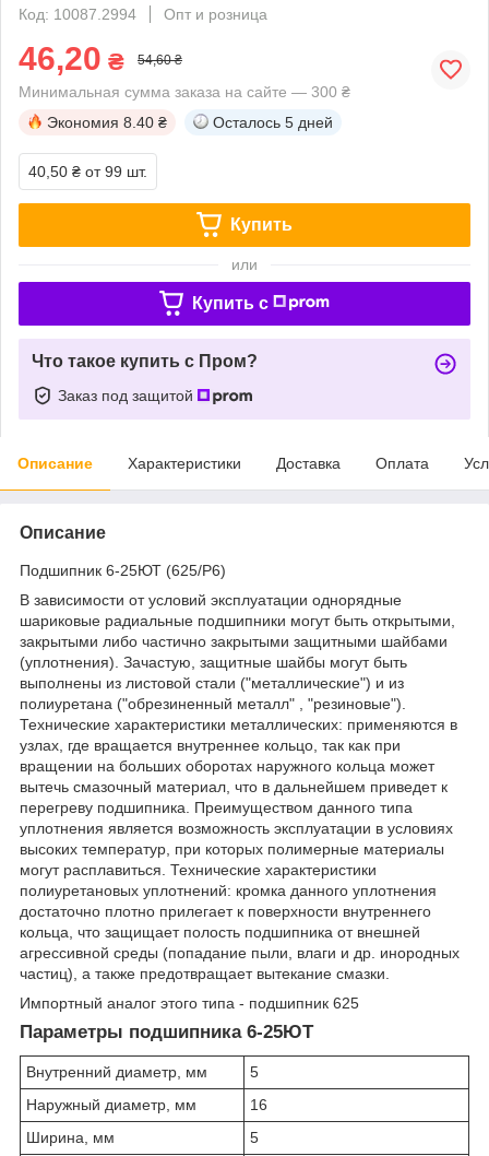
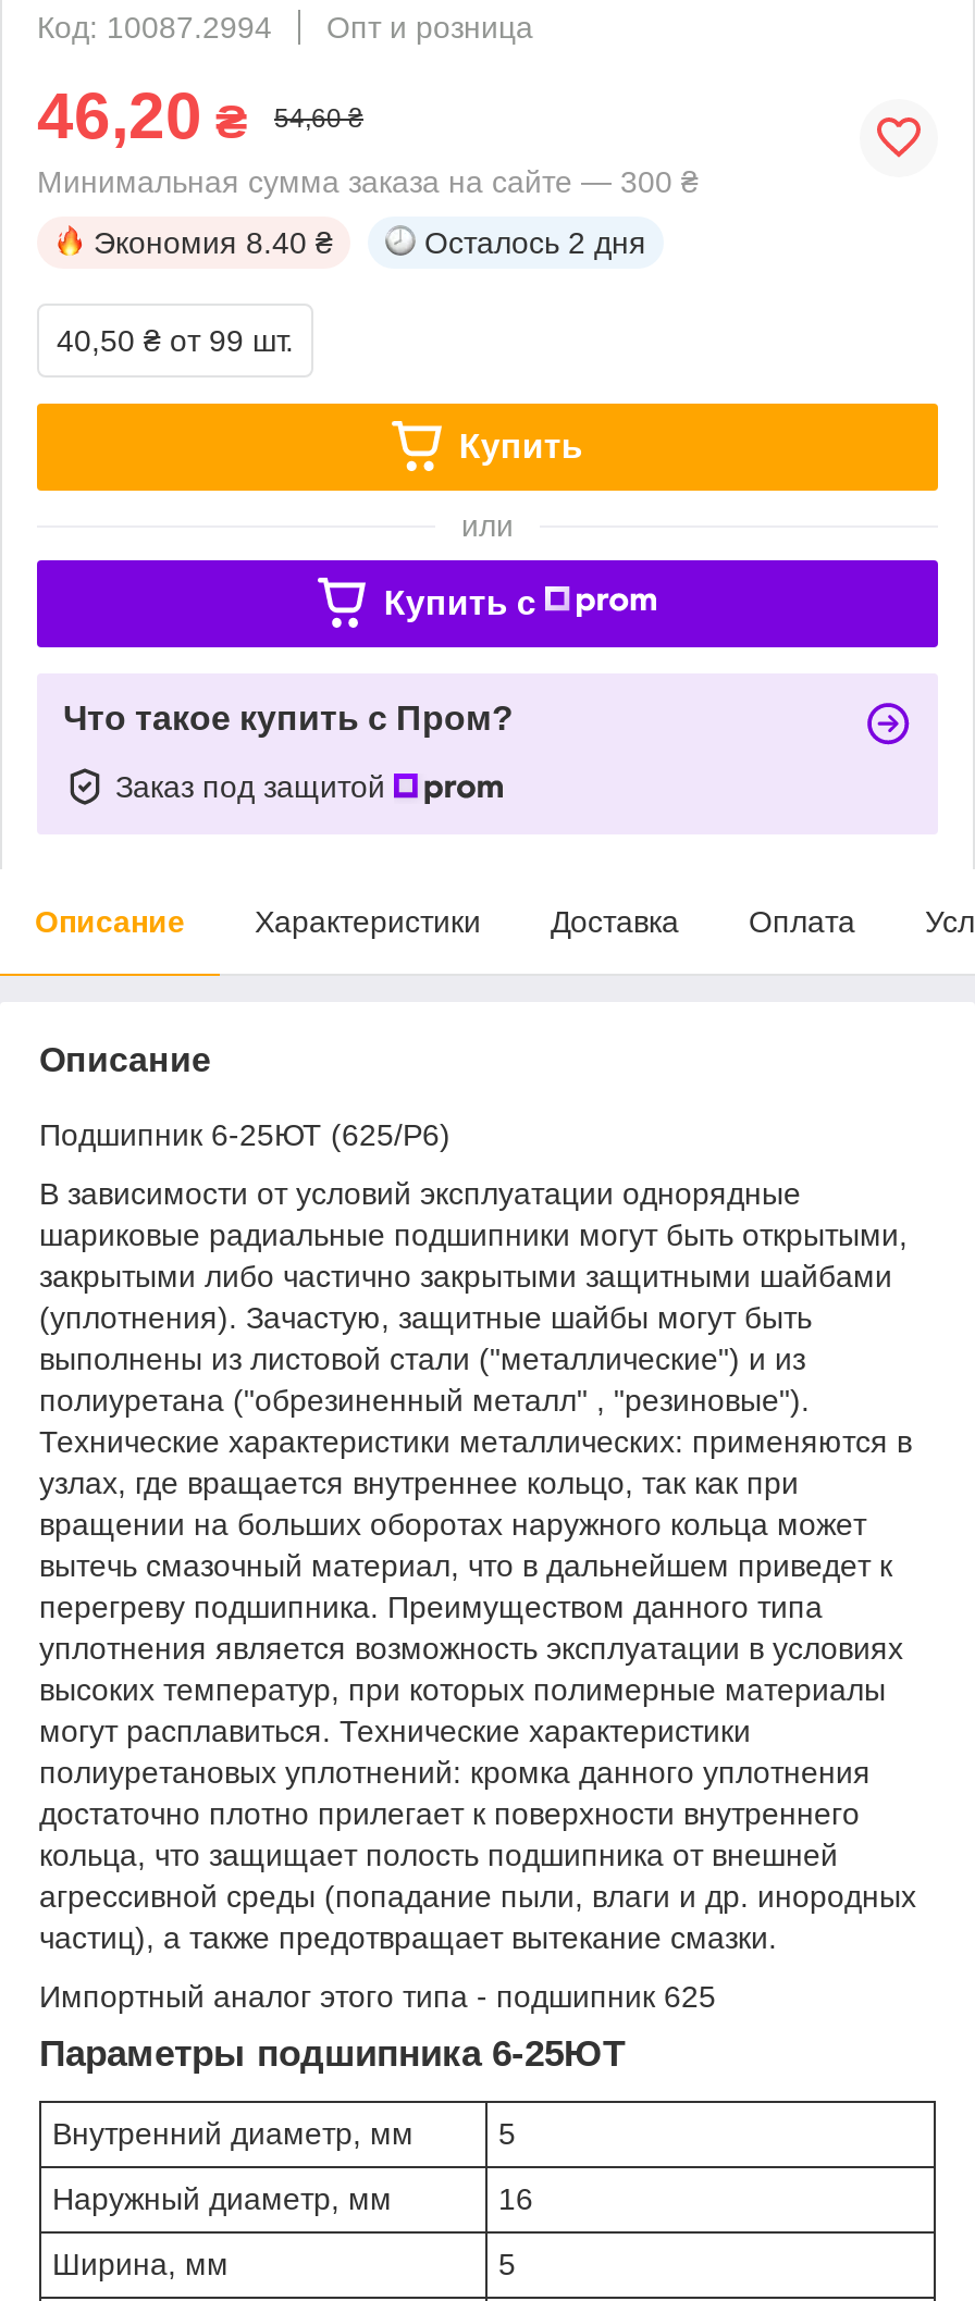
[213,113,333,131] Осталось 5 дней -> [424,225,646,260] Осталось 2 дня

